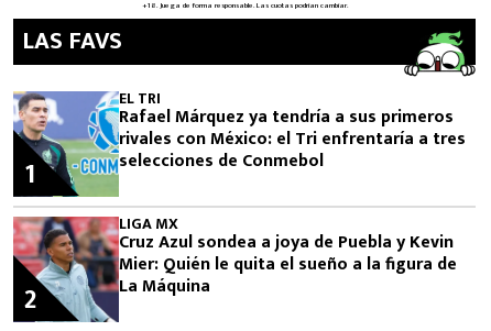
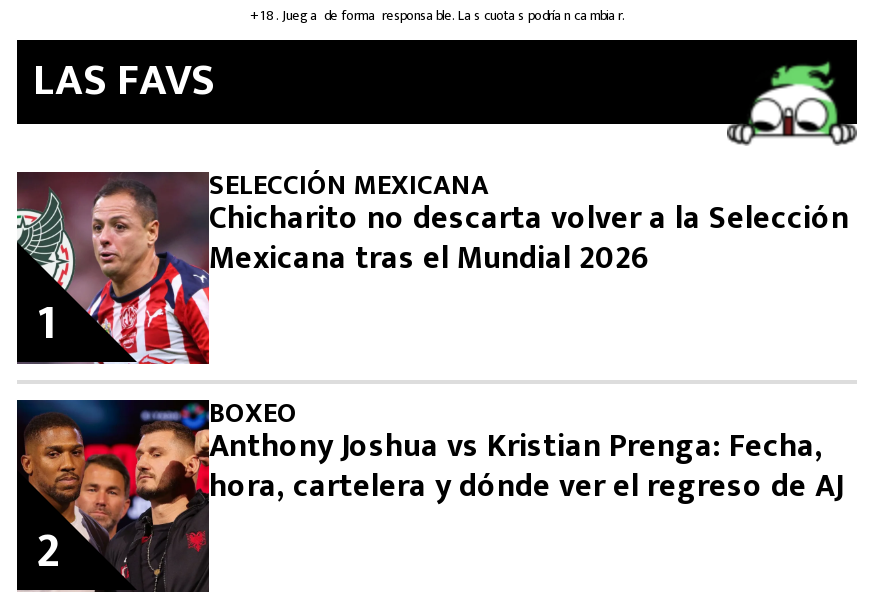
[13,86,466,198] [image] | EL TRI | Rafael Márquez ya tendría a sus primeros | rivales con México: el Tri enfrentaría a tres | selecciones de Conmebol -> [15,162,849,366] [image] | SELECCIÓN MEXICANA | Chicharito no descarta volver a la Selección | Mexicana tras el Mundial 2026
[12,211,457,323] [image] | LIGA MX | Cruz Azul sondea a joya de Puebla y Kevin | Mier: Quién le quita el sueño a la figura de | La Máquina -> [15,390,843,594] [image] | BOXEO | Anthony Joshua vs Kristian Prenga: Fecha, | hora, cartelera y dónde ver el regreso de AJ

